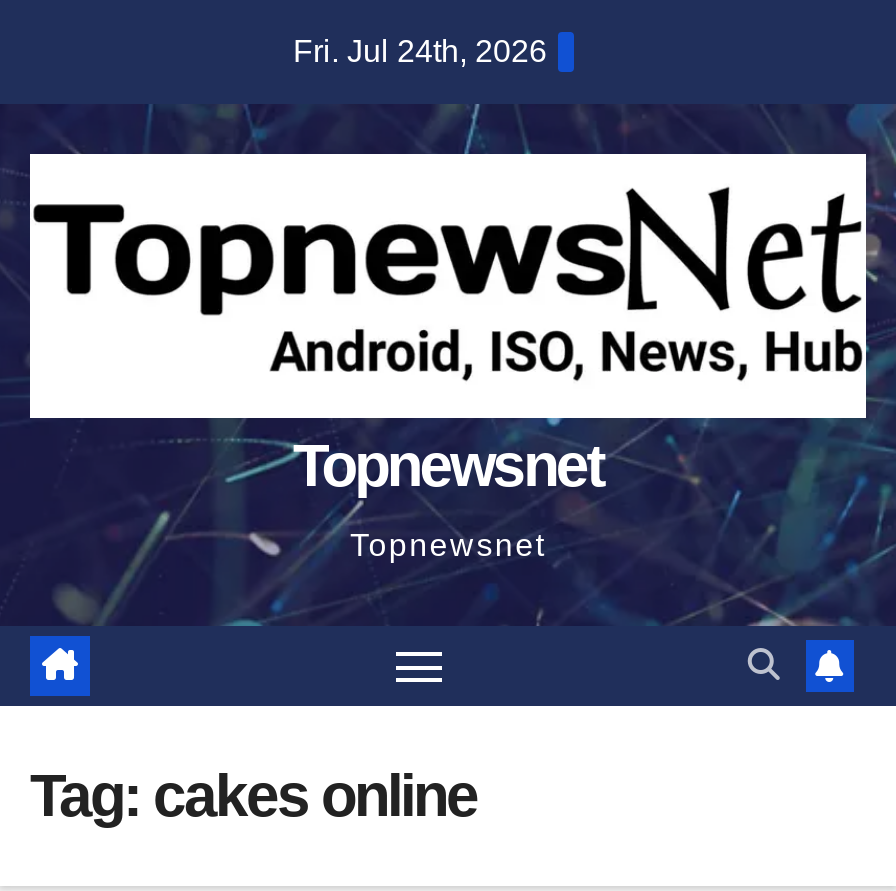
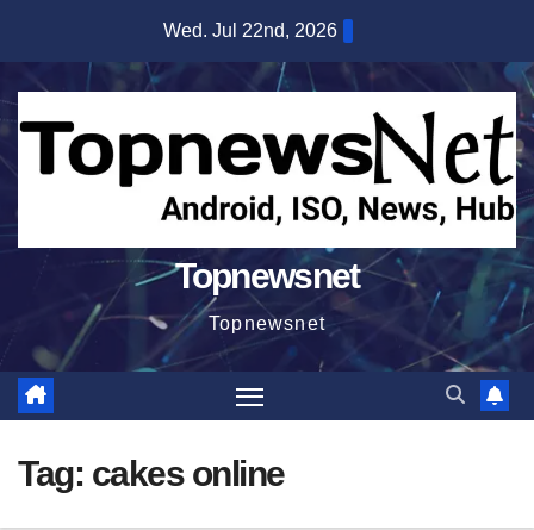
[293,34,547,68] Fri. Jul 24th, 2026 -> [163,20,337,40] Wed. Jul 22nd, 2026

